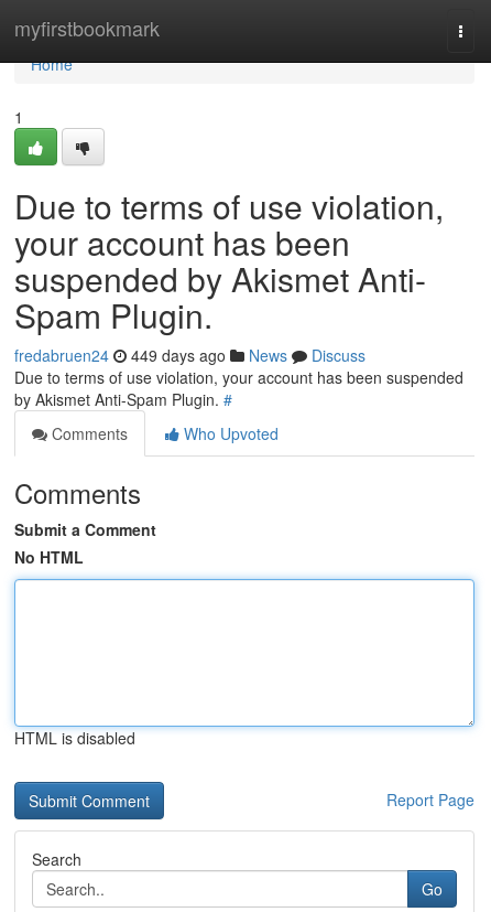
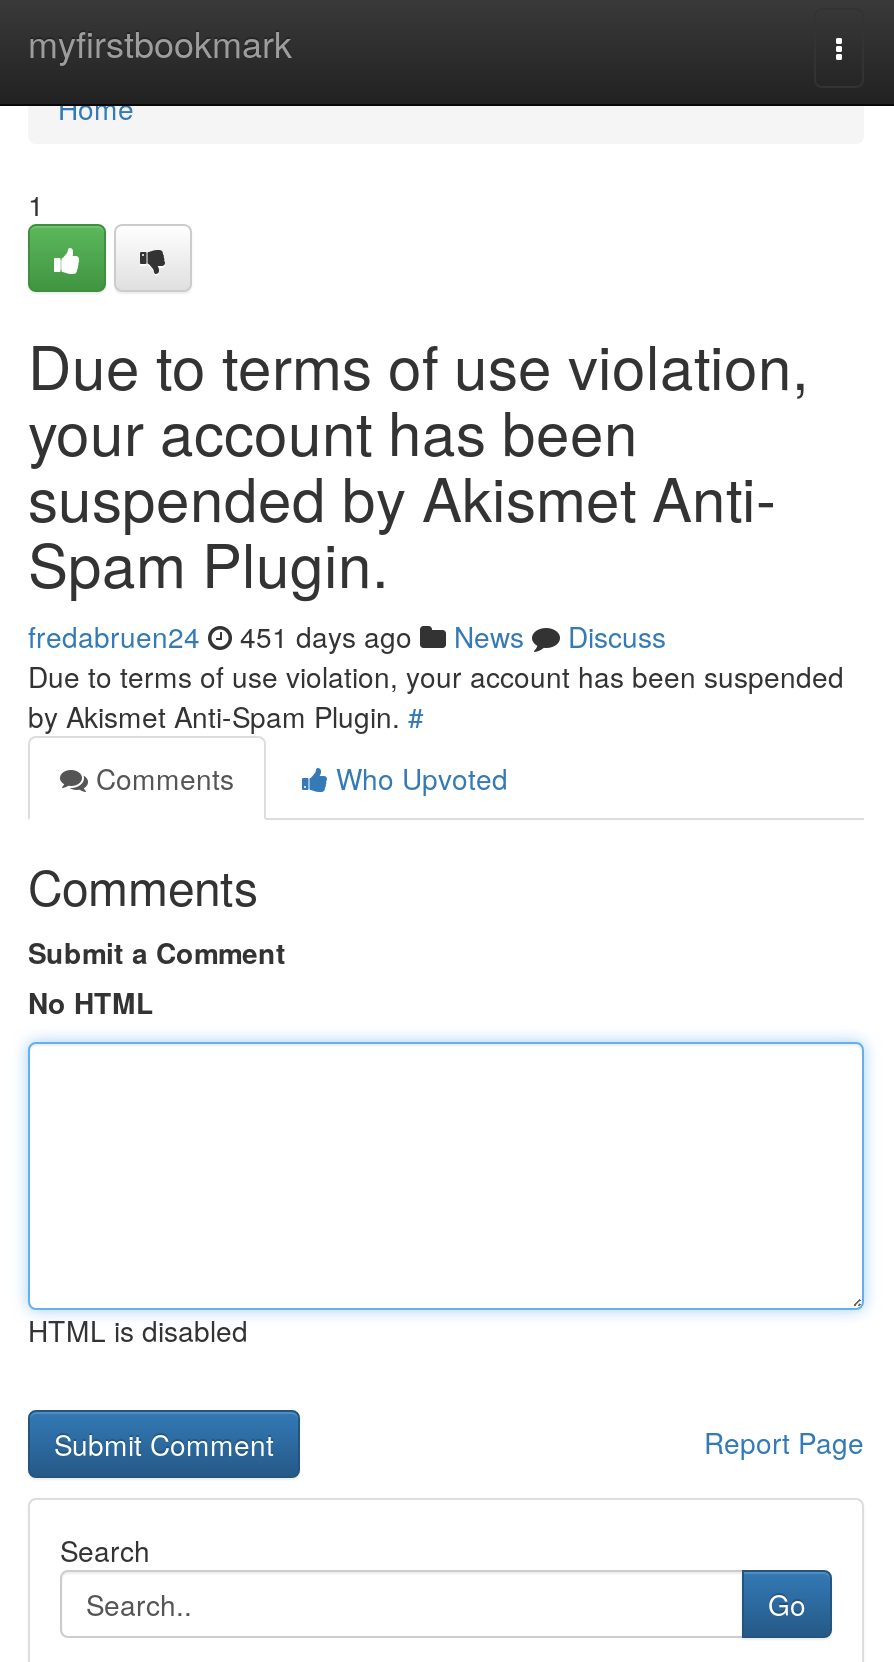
[14,344,365,366] fredabruen24 449 days ago News Discuss -> [28,616,666,656] fredabruen24 451 days ago News Discuss

